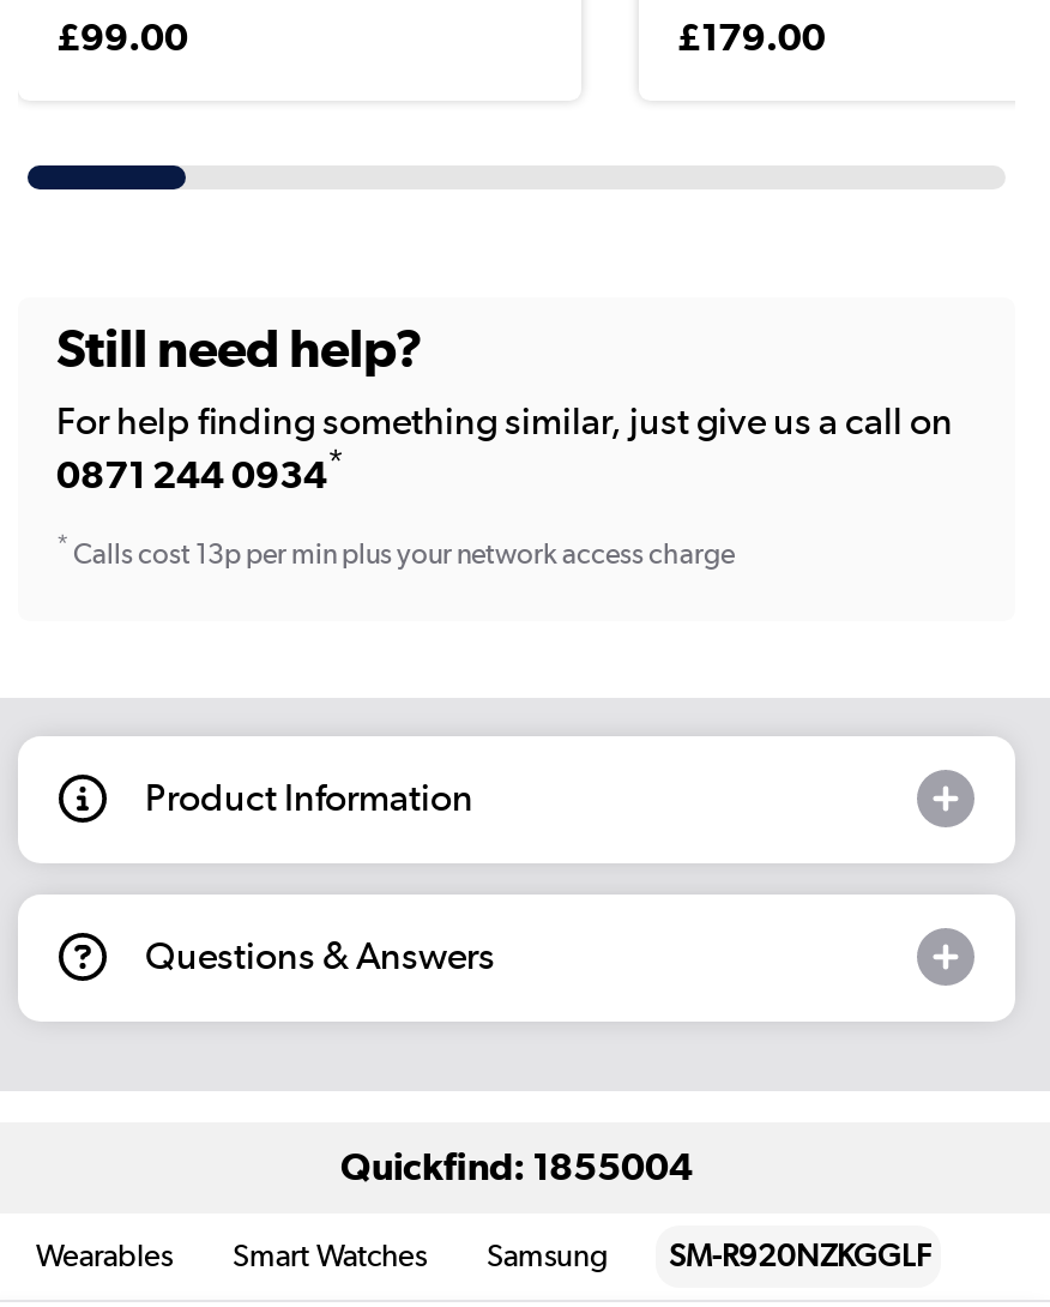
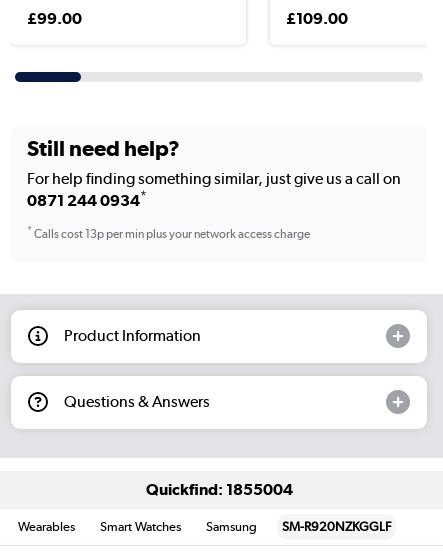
[677,15,825,61] £179.00 -> [286,9,348,28] £109.00

